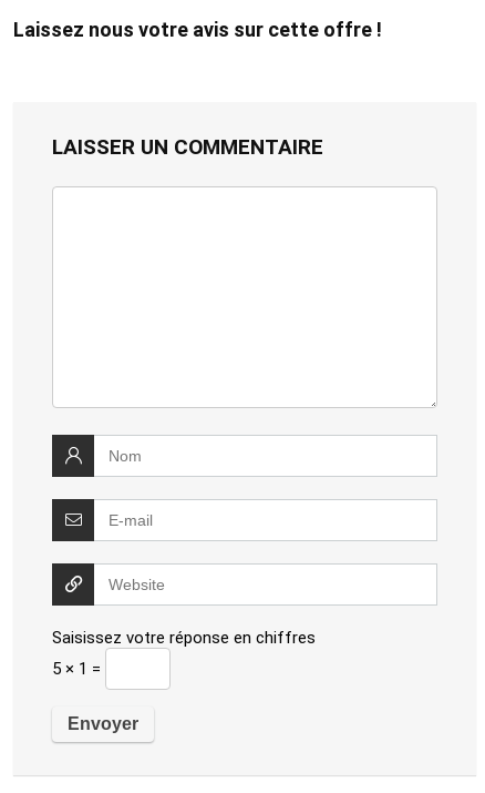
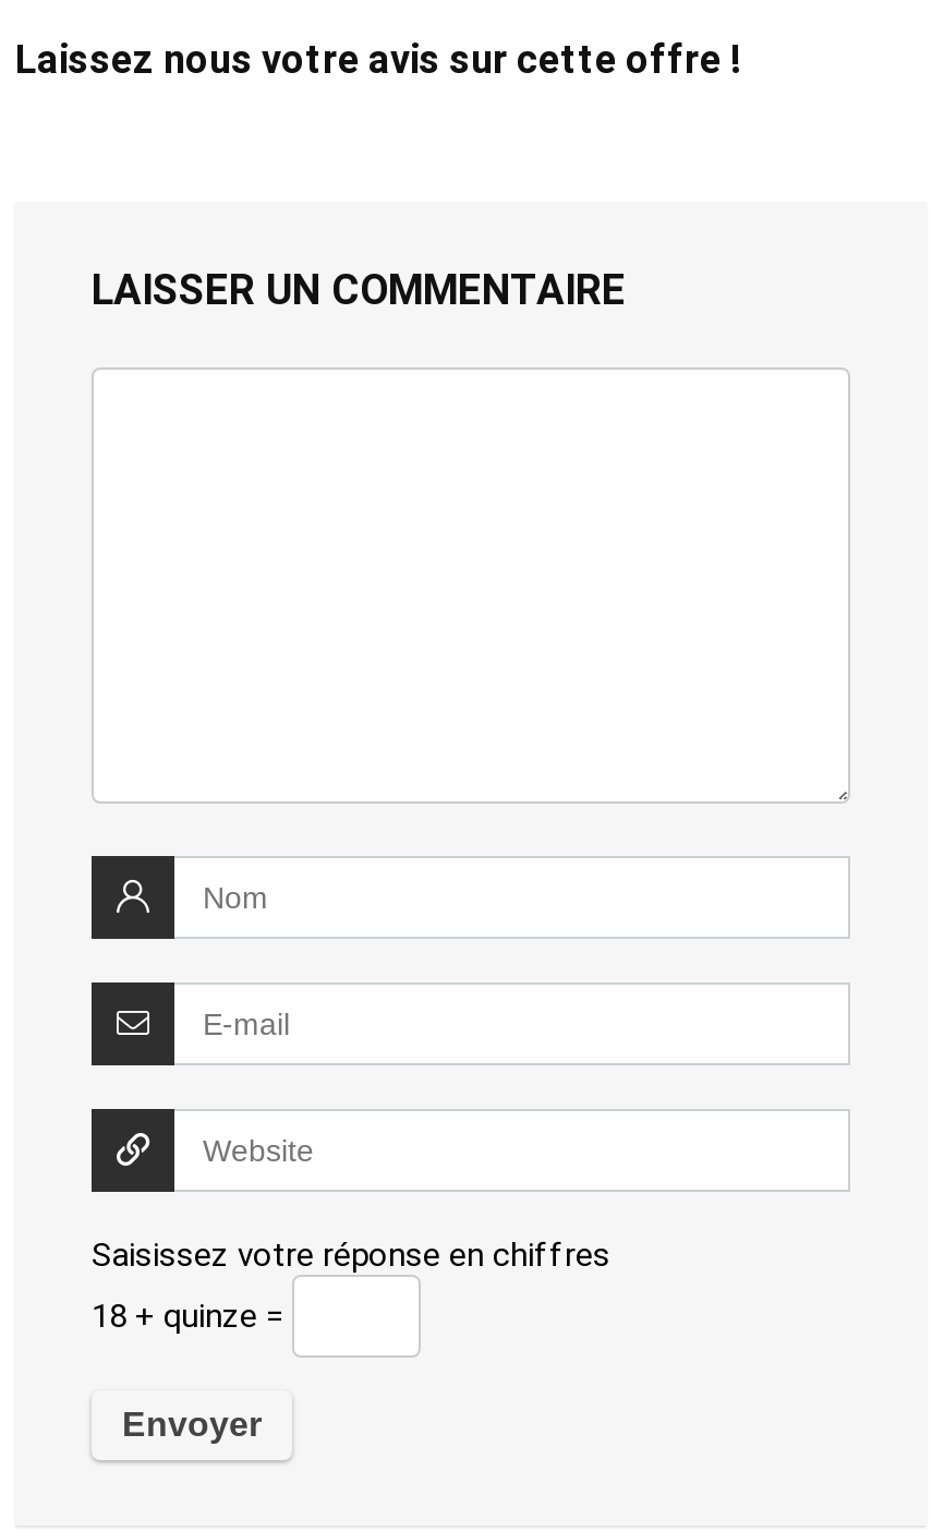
[52,659,105,679] 5 × 1 = -> [92,1296,292,1335] 18 + quinze =

